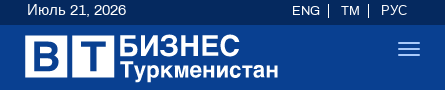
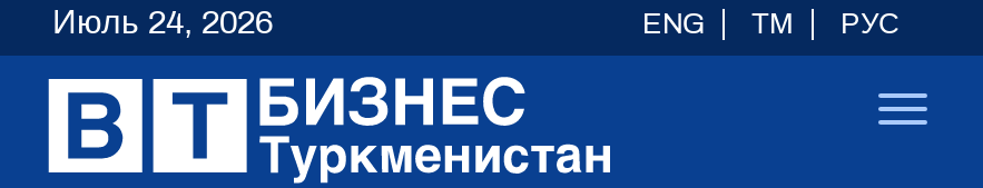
[27,2,126,18] Июль 21, 2026 -> [52,4,273,40] Июль 24, 2026

